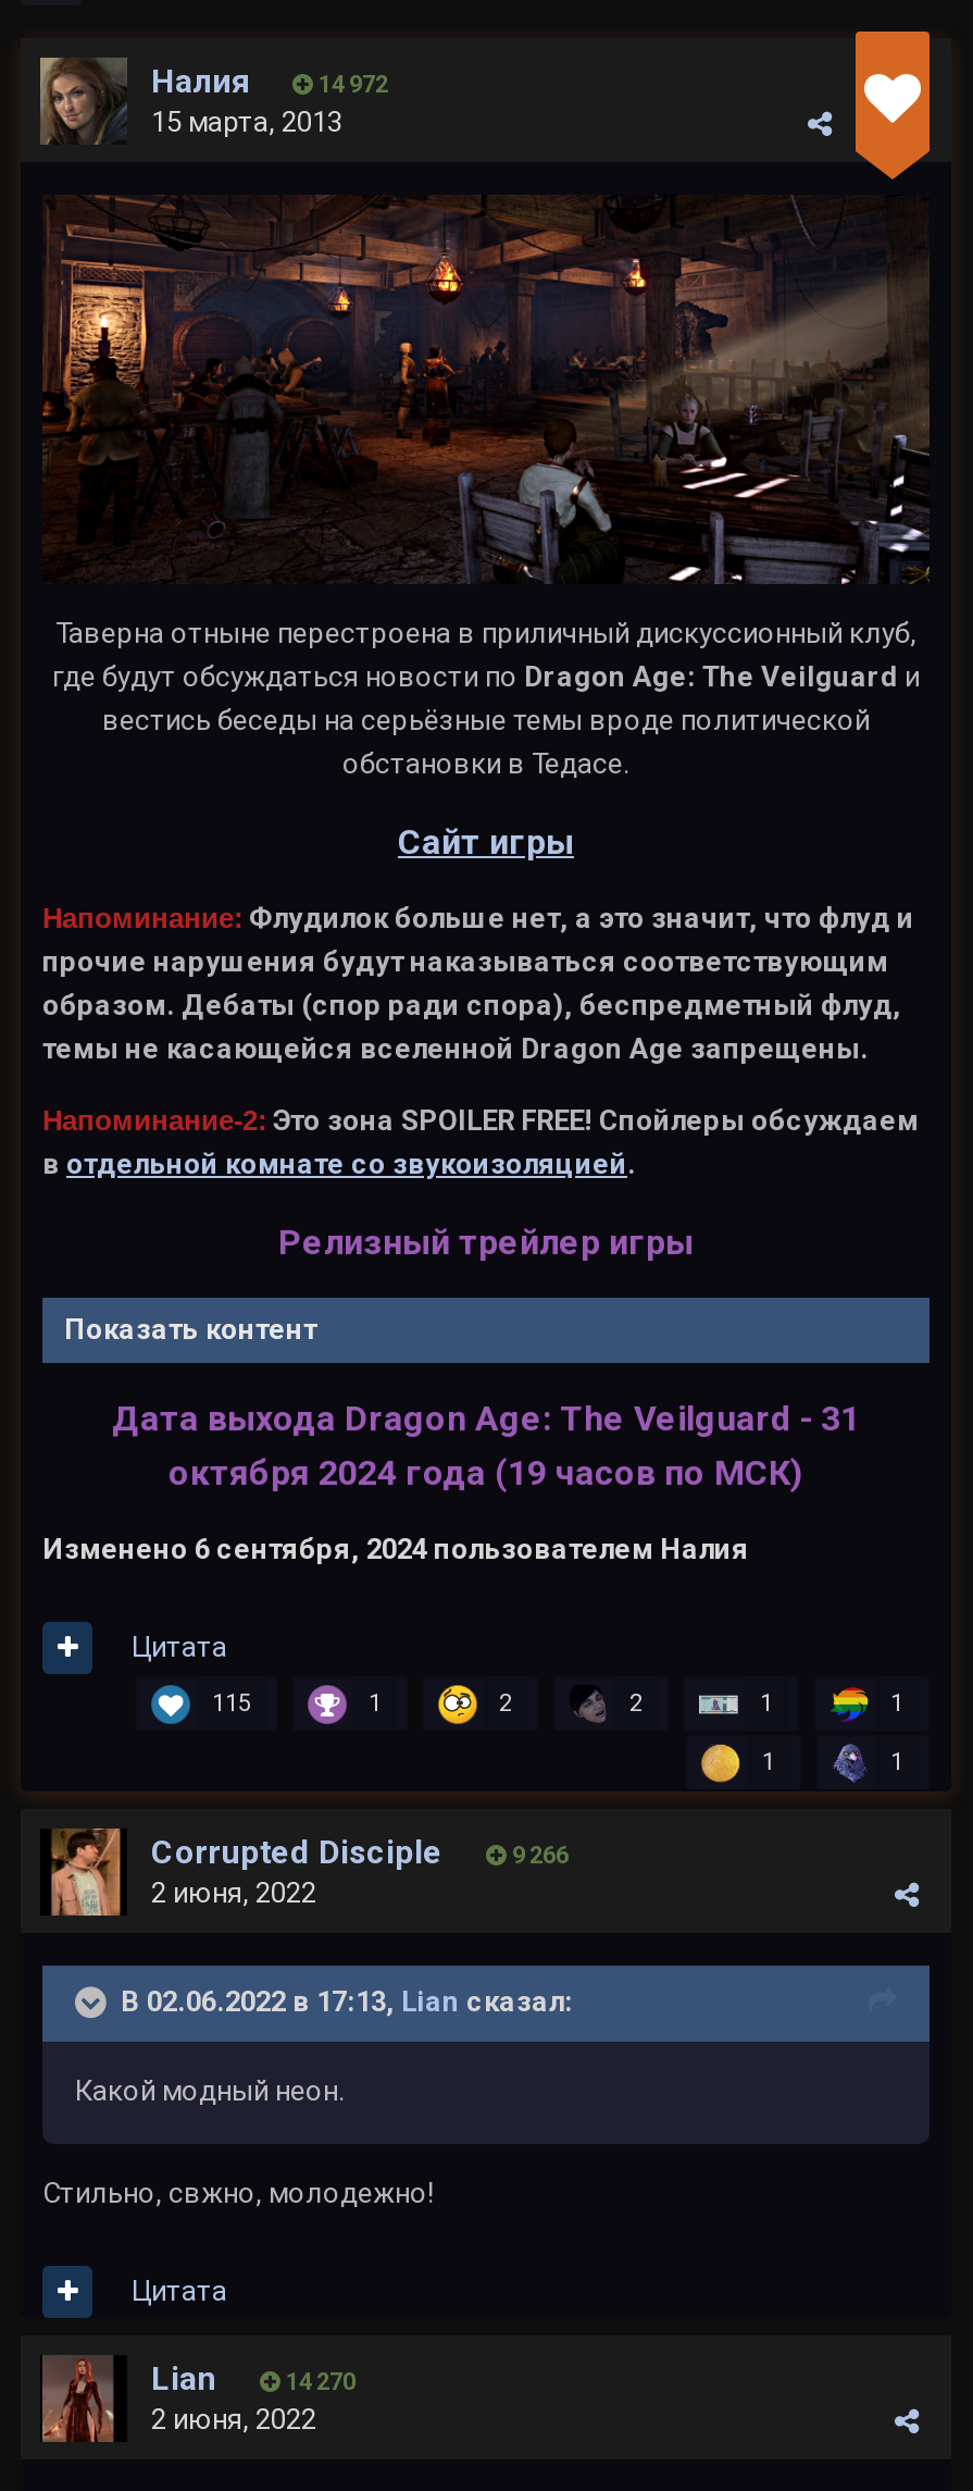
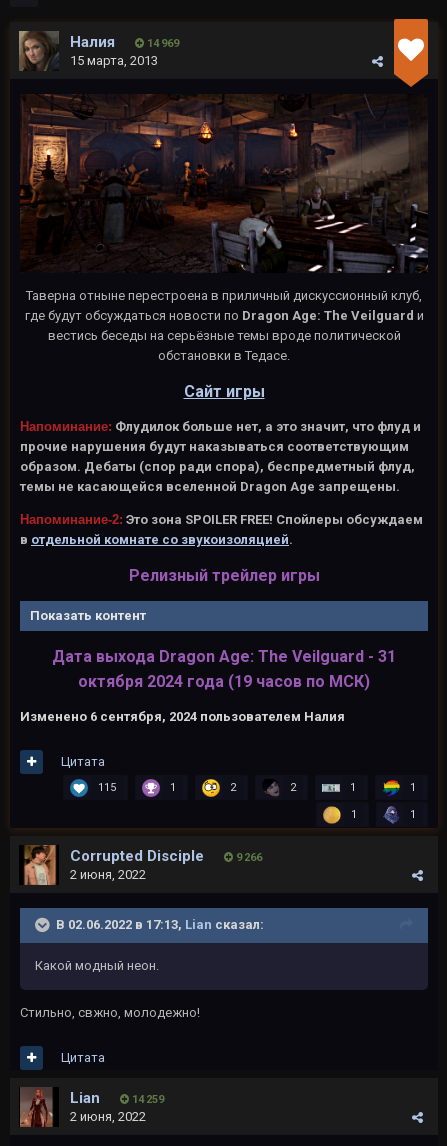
[312,71,388,99] 14 972 -> [144,37,179,50] 14 969
[279,2368,355,2396] 14 270 -> [129,1093,164,1106] 14 259

